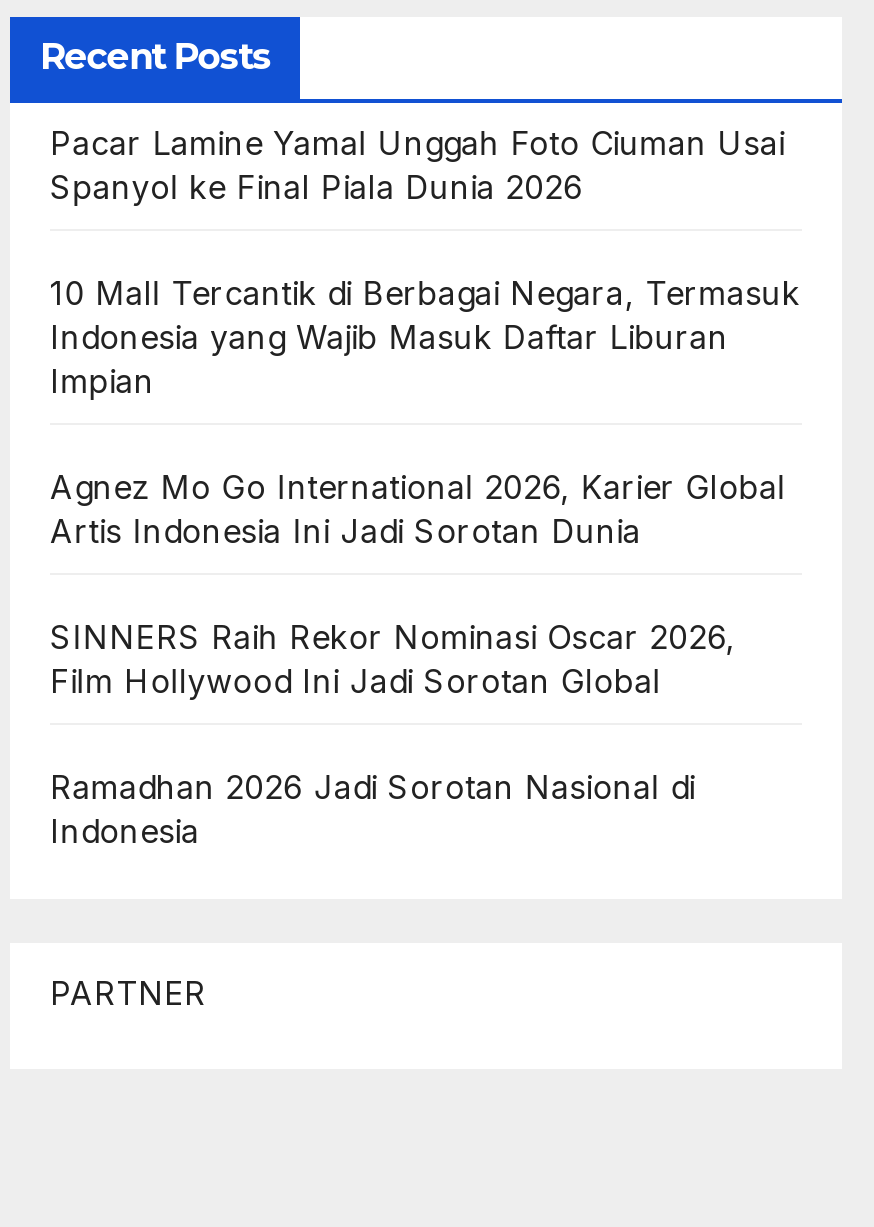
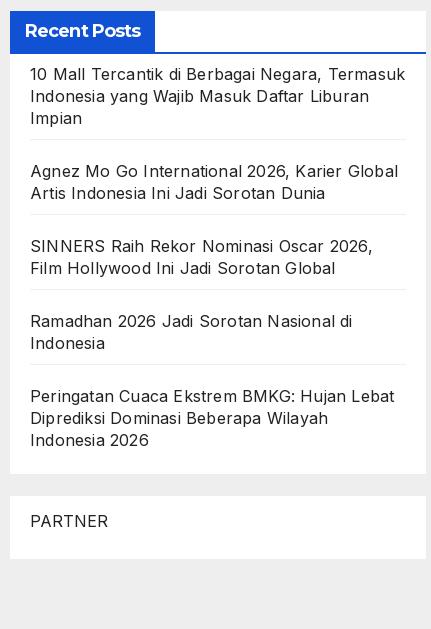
[50,123,785,207] Pacar Lamine Yamal Unggah Foto Ciuman Usai | Spanyol ke Final Piala Dunia 2026 -> none
moved [50,273,800,851] -> [30,64,405,353]: 10 Mall Tercantik di Berbagai Negara, Termasuk | Indonesia yang Wajib Masuk Daftar Liburan | Impian | ... | Ramadhan 2026 Jadi Sorotan Nasional di | Indonesia
none -> [30,386,394,450] Peringatan Cuaca Ekstrem BMKG: Hujan Lebat | Diprediksi Dominasi Beberapa Wilayah | Indonesia 2026

